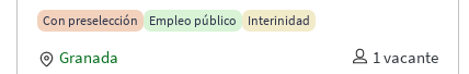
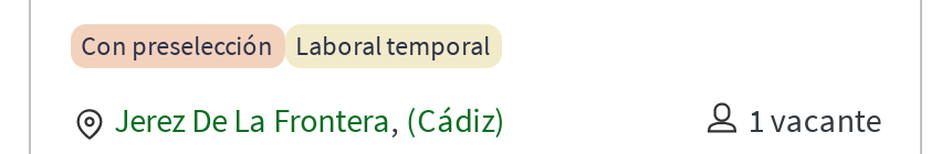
[149,12,310,28] Empleo público | Interinidad -> [295,28,490,61] Laboral temporal
[59,46,118,67] Granada -> [114,98,506,140] Jerez De La Frontera, (Cádiz)

